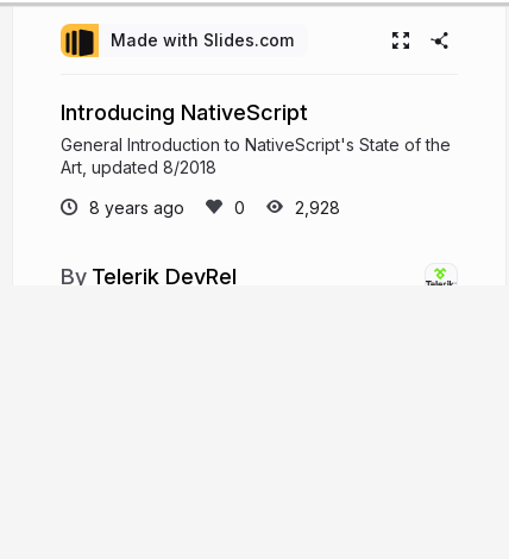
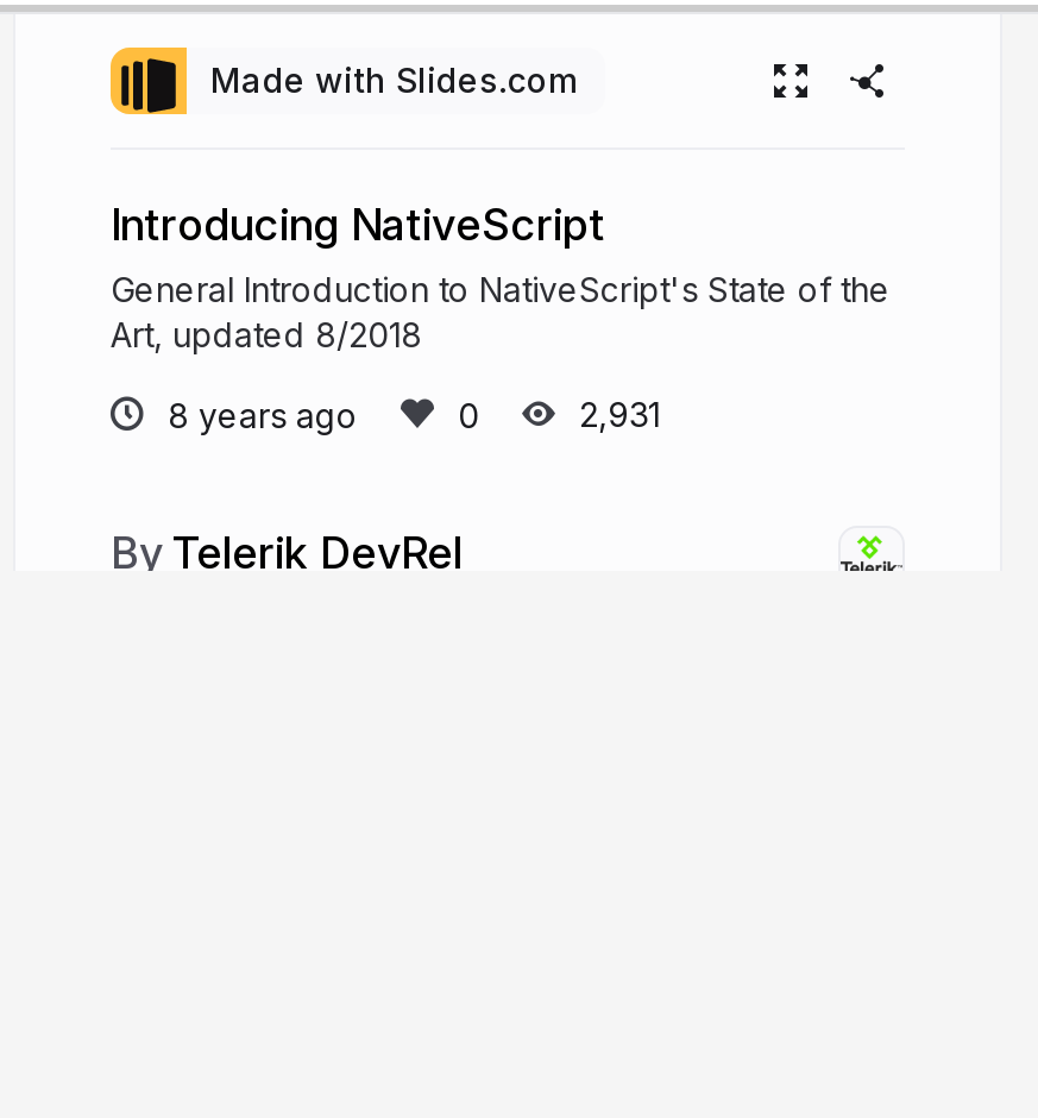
[295,197,340,217] 2,928 -> [579,394,660,435] 2,931

